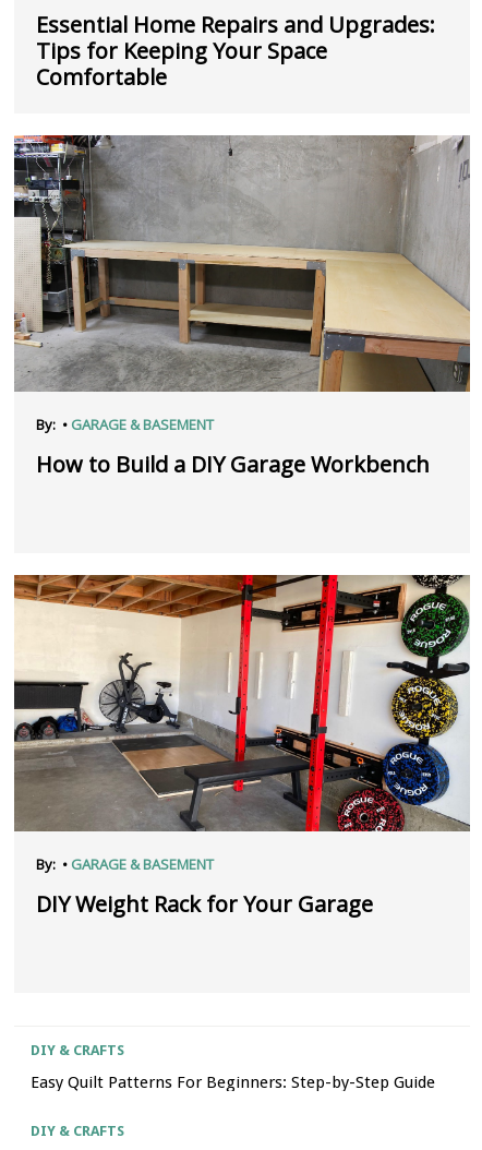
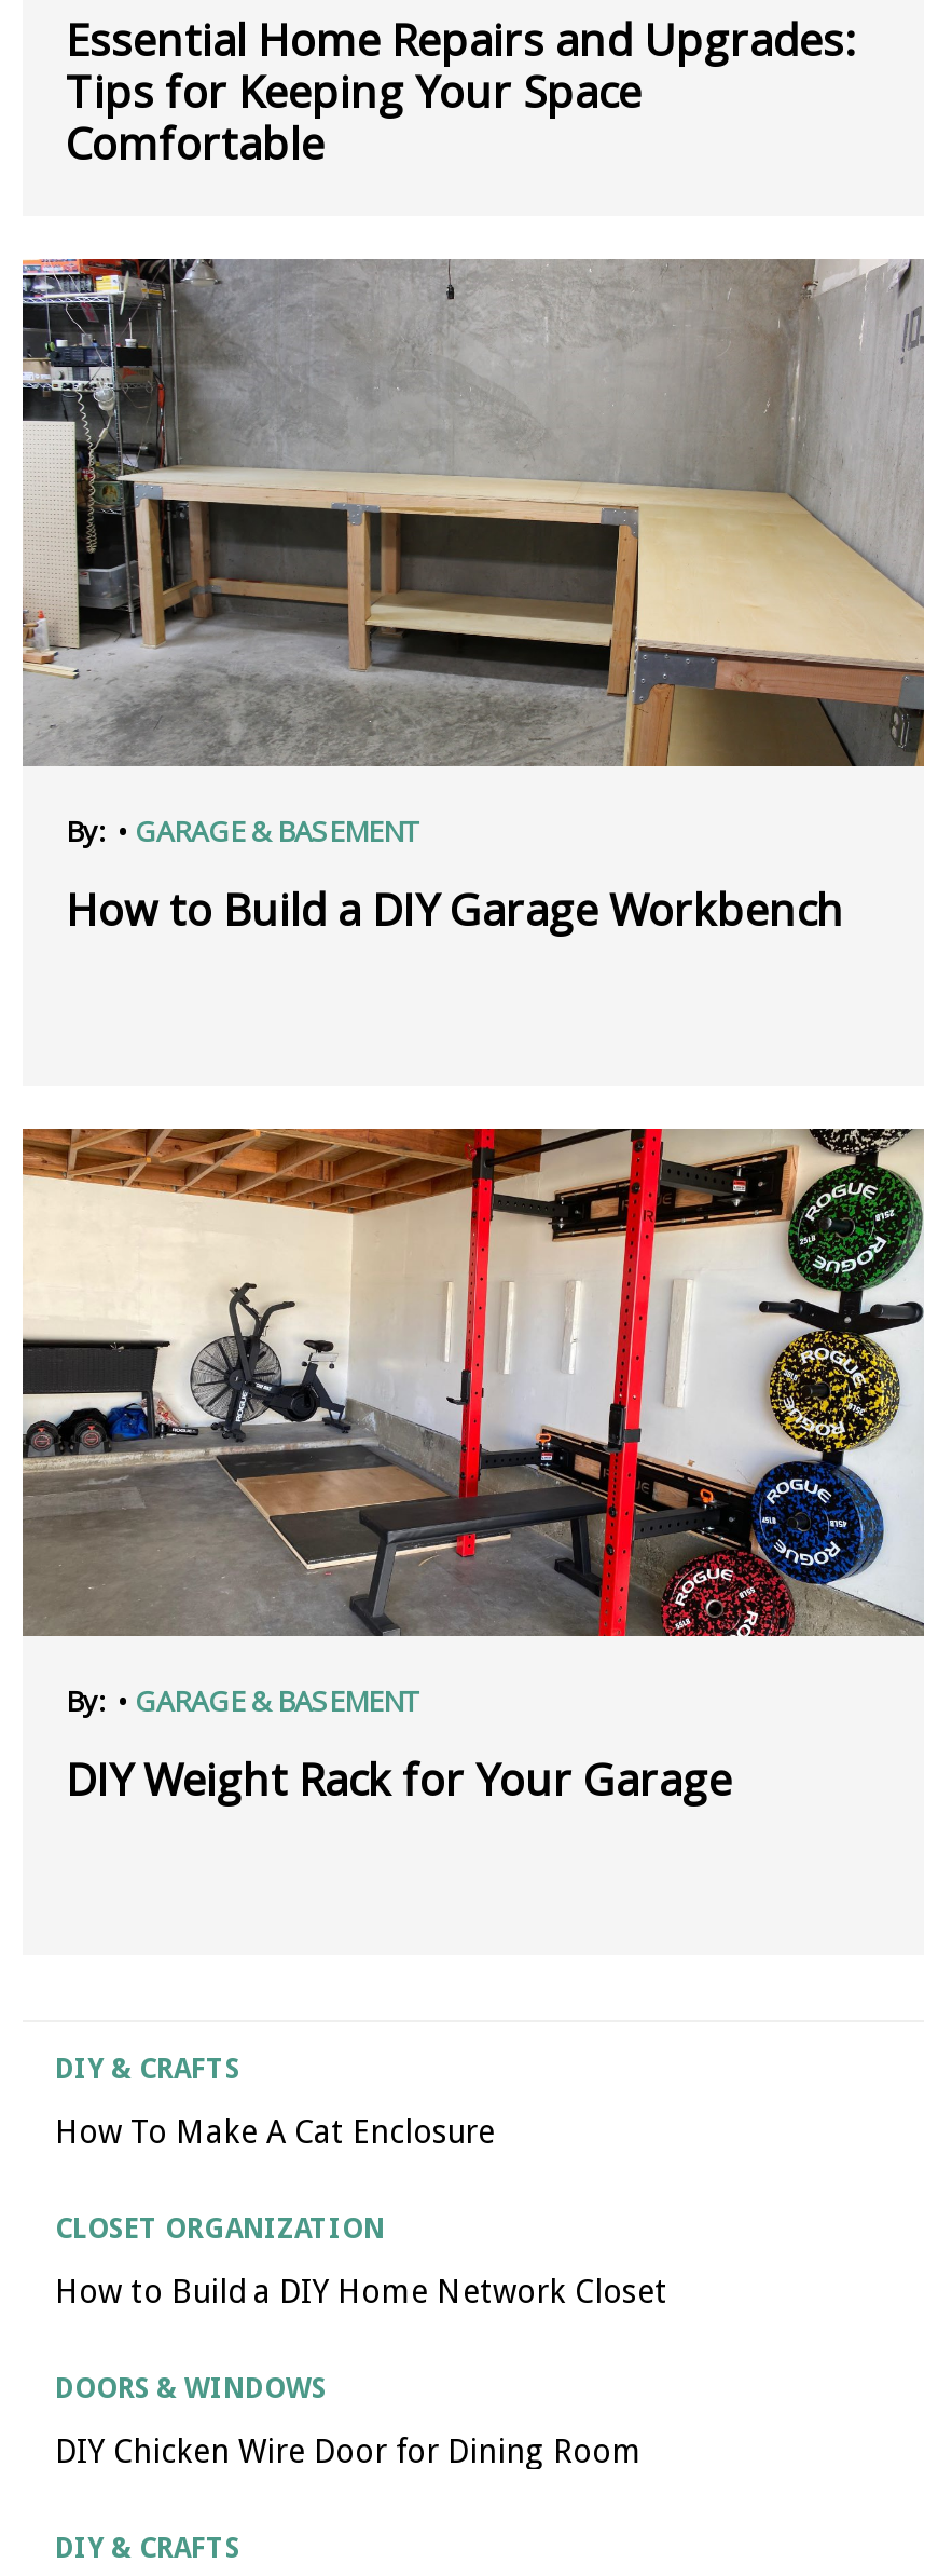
[31,1073,435,1092] Easy Quilt Patterns For Beginners: Step-by-Step Guide -> [55,2113,667,2471] How To Make A Cat Enclosure | CLOSET ORGANIZATION | How to Build a DIY Home Network Closet | DOORS & WINDOWS | DIY Chicken Wire Door for Dining Room

